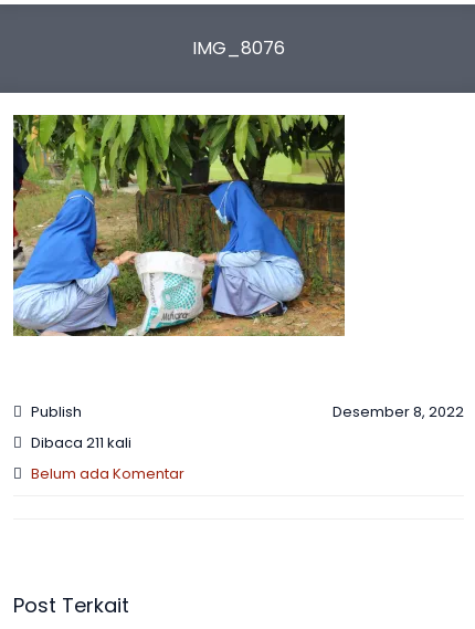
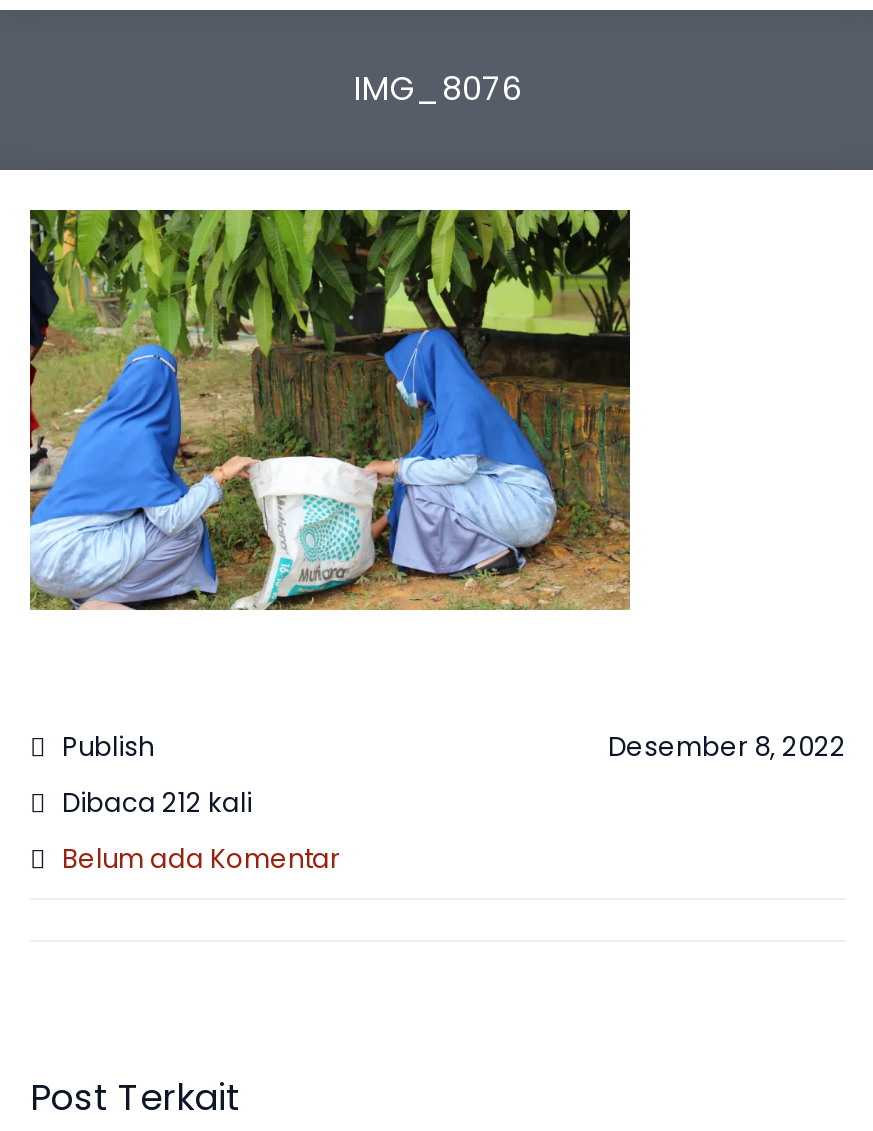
[28,432,131,453] Dibaca 211 kali -> [56,784,252,822] Dibaca 212 kali

